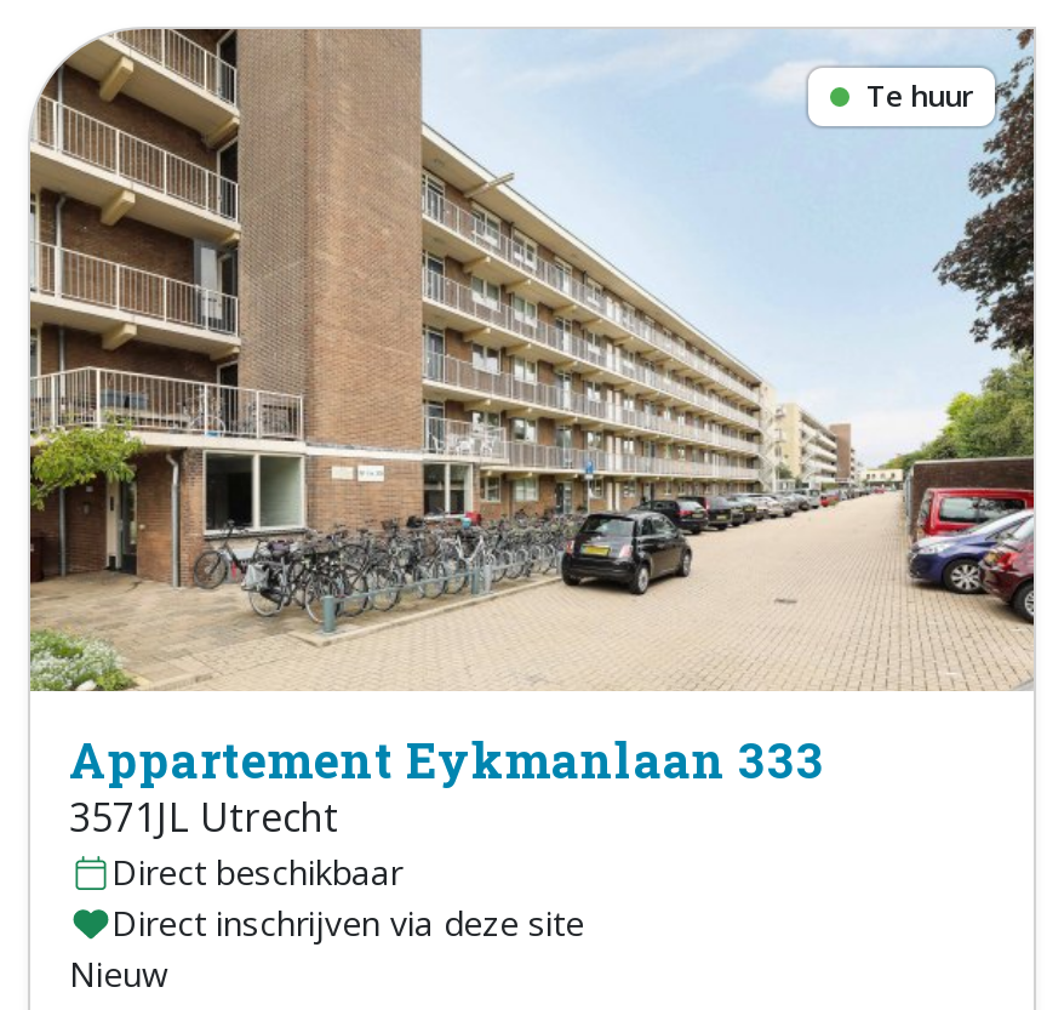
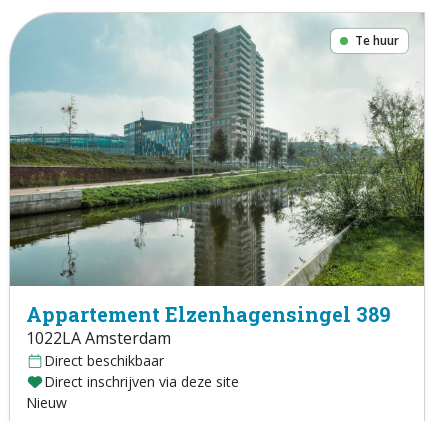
[28,28,1036,844] [image] | Appartement Eykmanlaan 333 | 3571JL Utrecht -> [9,13,425,349] [image] | Appartement Elzenhagensingel 389 | 1022LA Amsterdam

